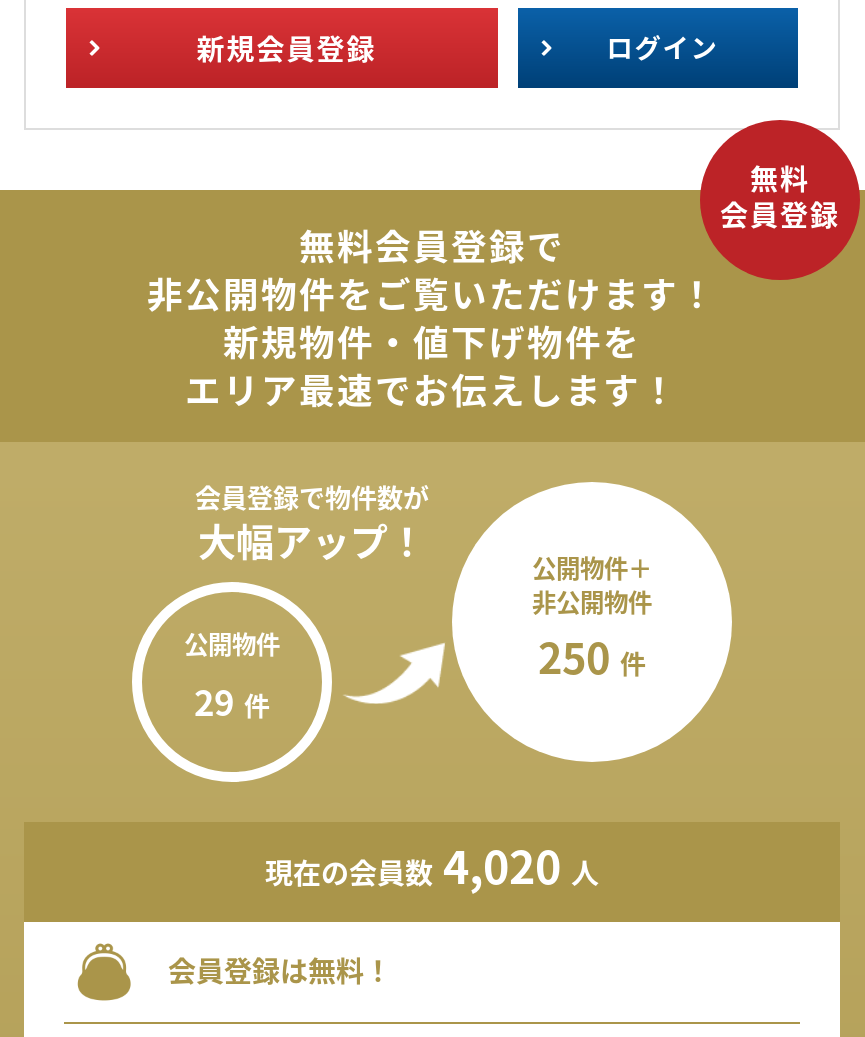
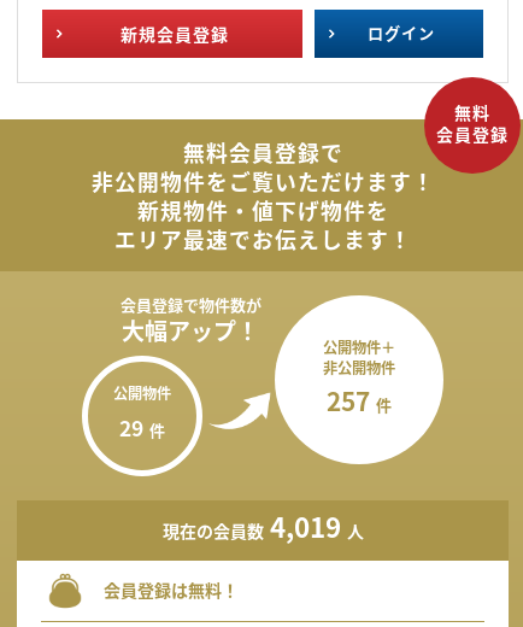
[538,626,646,686] 250 件 -> [327,382,392,418] 257 件
[265,832,599,896] 現在の会員数 4,020 人 -> [162,506,363,545] 現在の会員数 4,019 人

